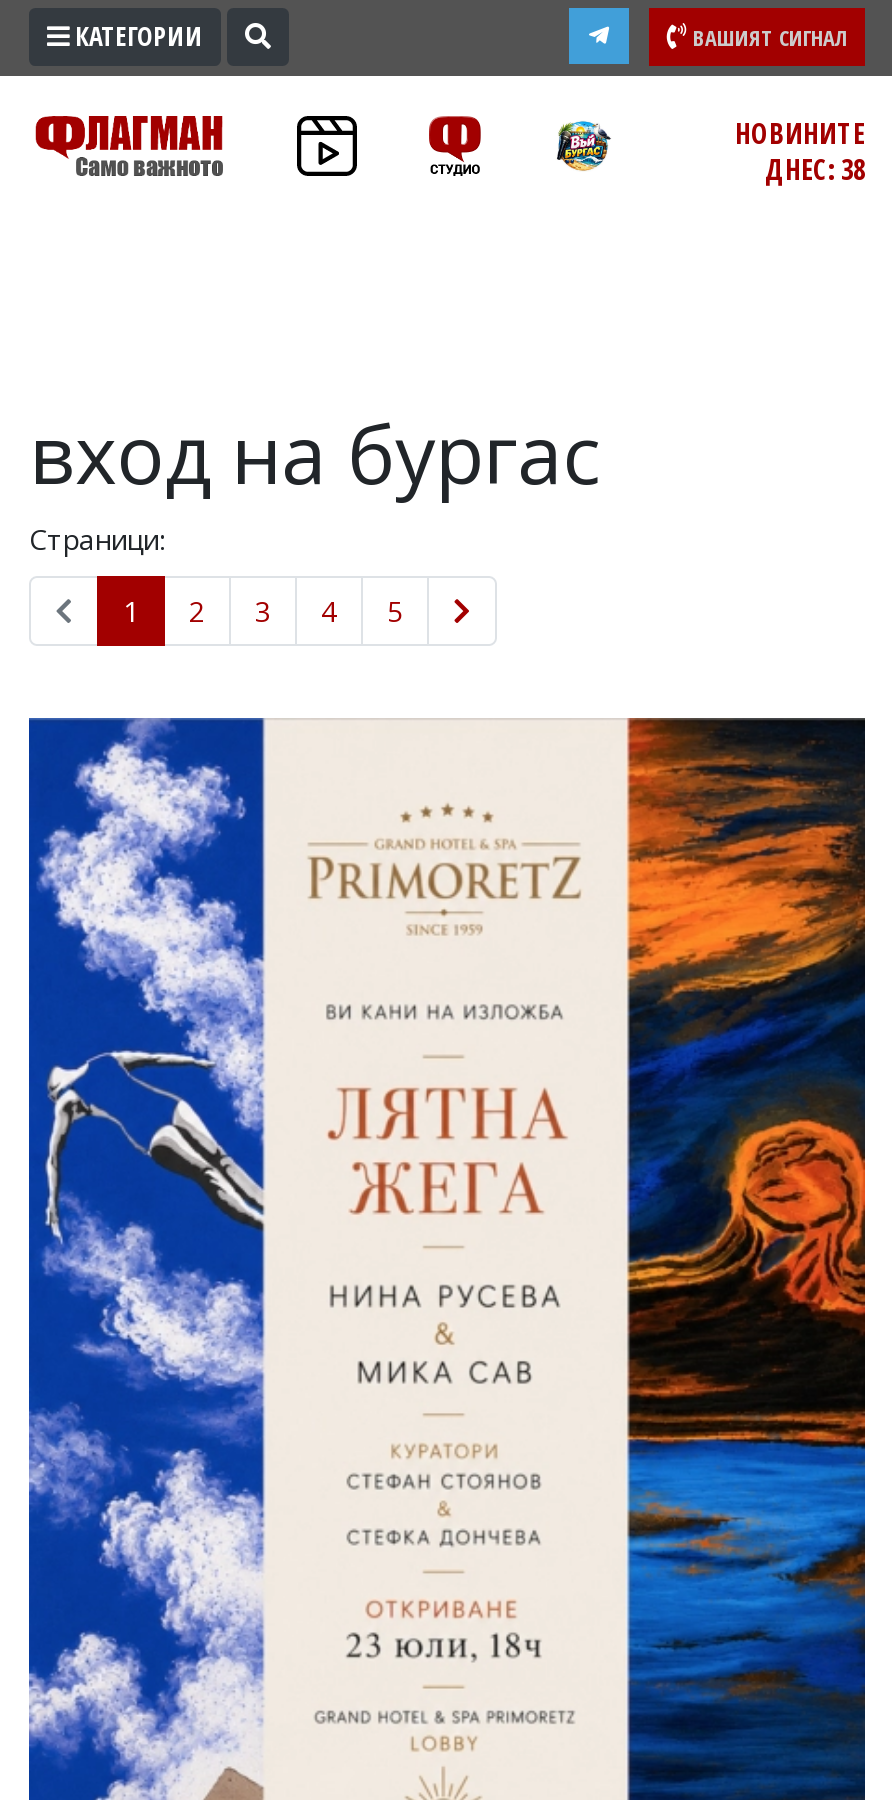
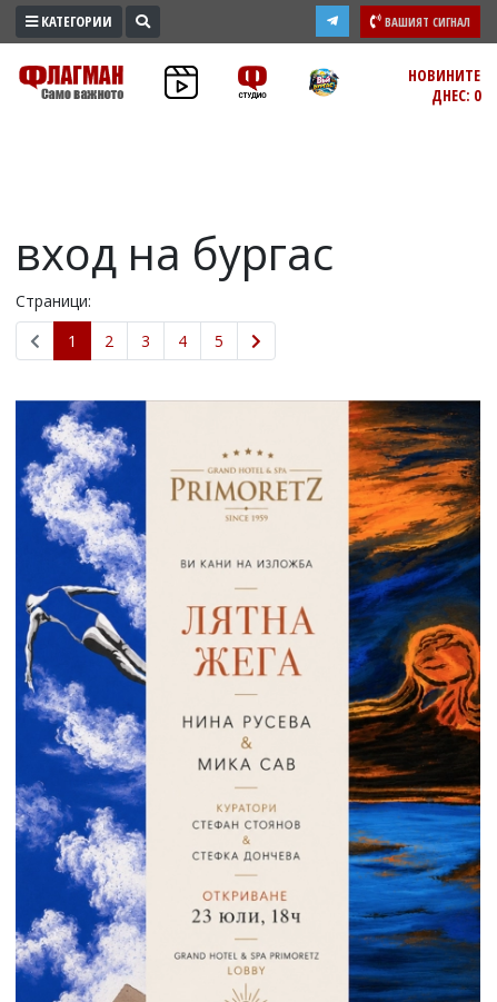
[765,150,865,188] ДНЕС: 38 -> [431,85,480,106] ДНЕС: 0

